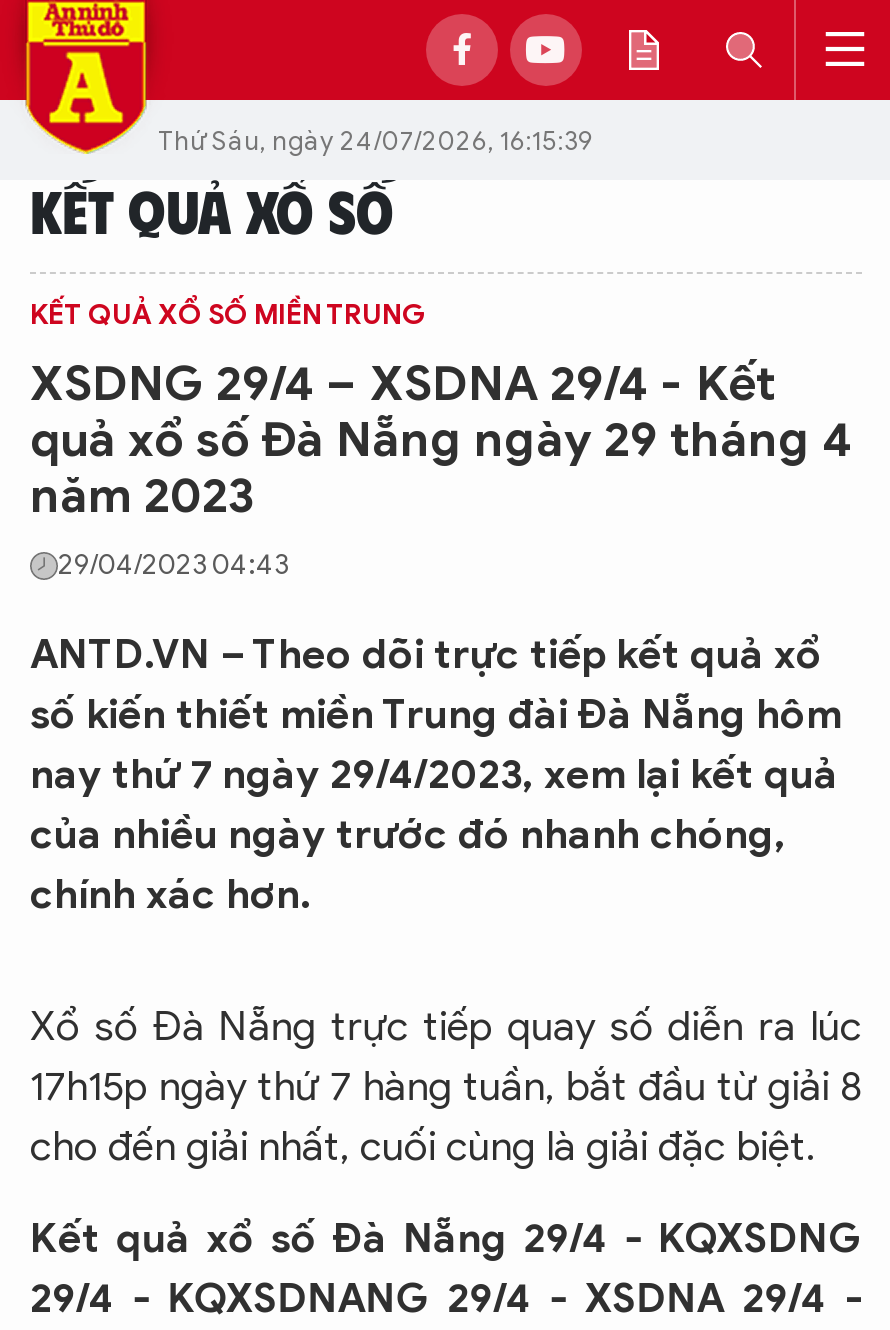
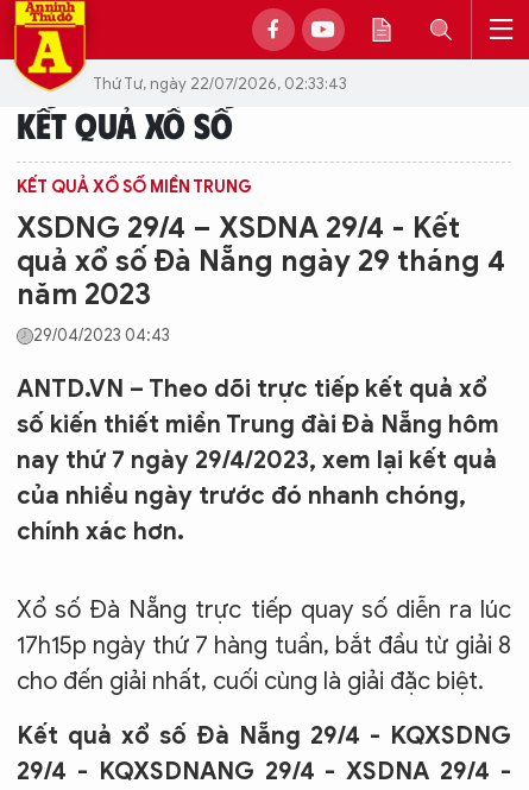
[158,123,594,157] Thứ Sáu, ngày 24/07/2026, 16:15:39 -> [93,73,347,93] Thứ Tư, ngày 22/07/2026, 02:33:43

